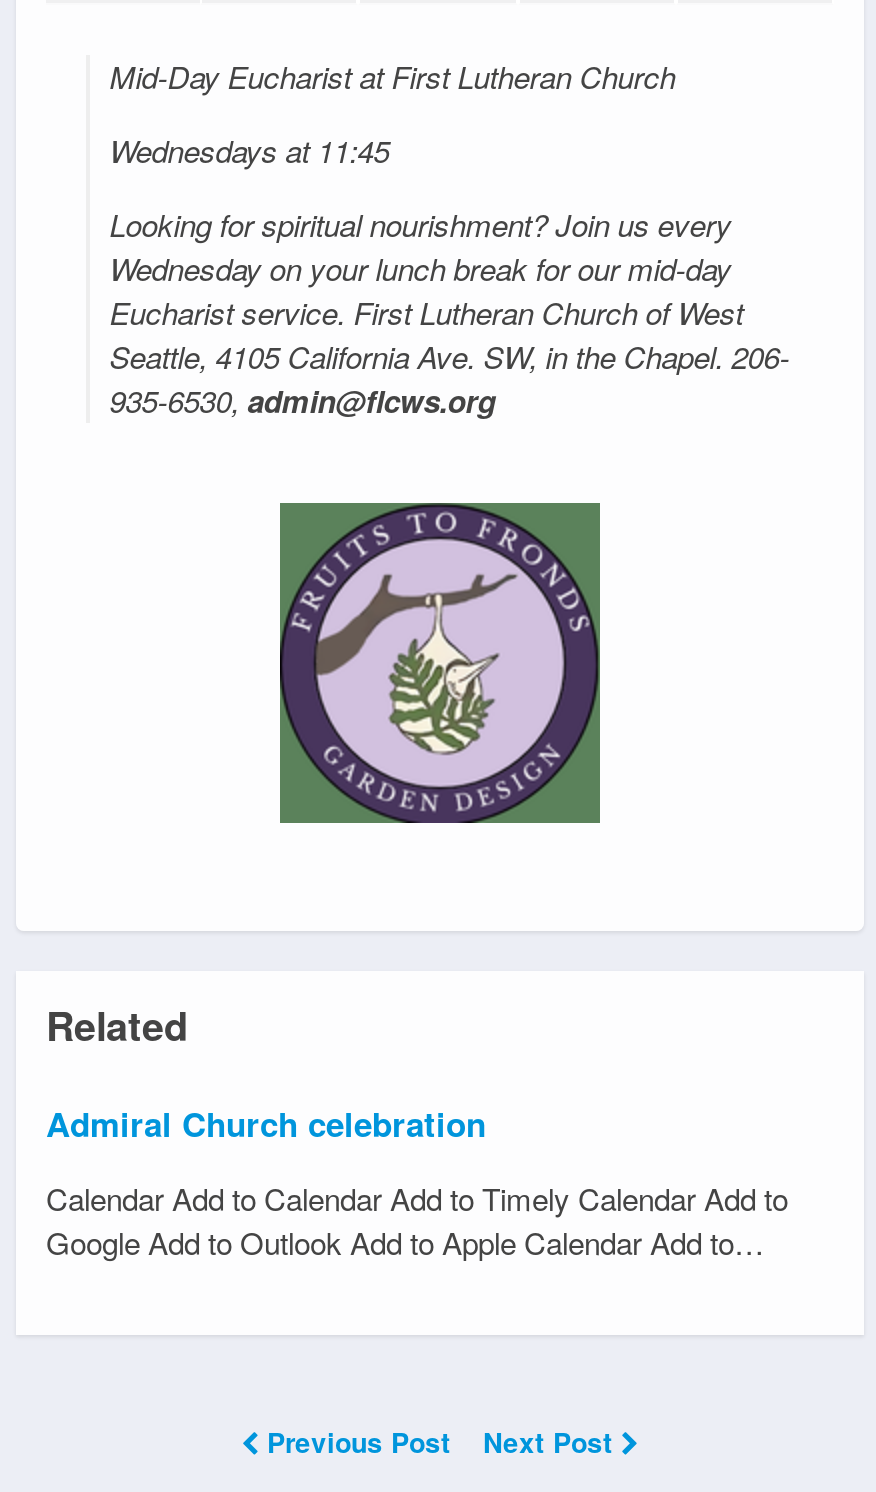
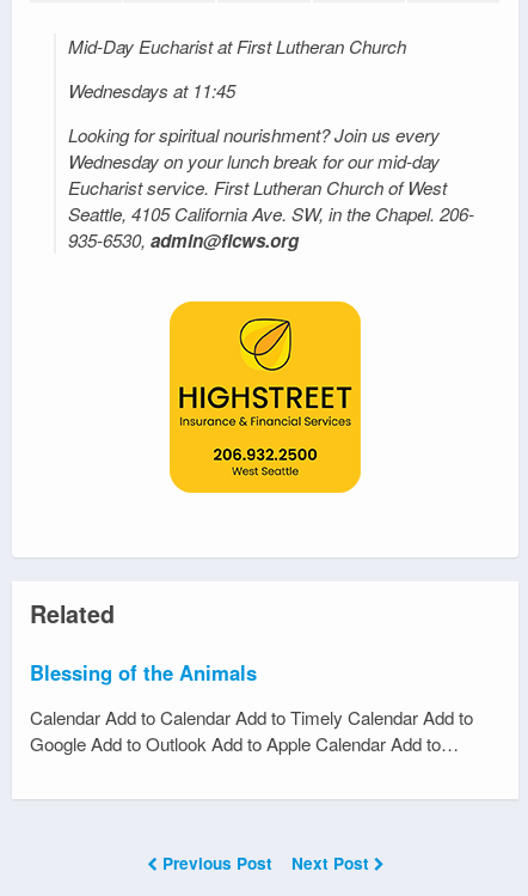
[278,501,602,825] [image] -> [168,300,362,494] [image]
[46,1099,486,1147] Admiral Church celebration -> [30,658,257,687] Blessing of the Animals

